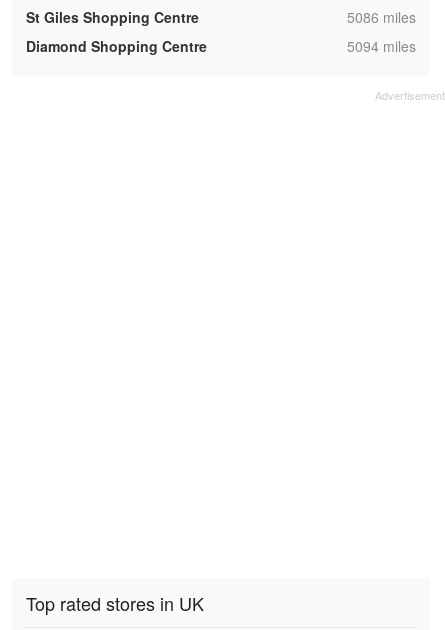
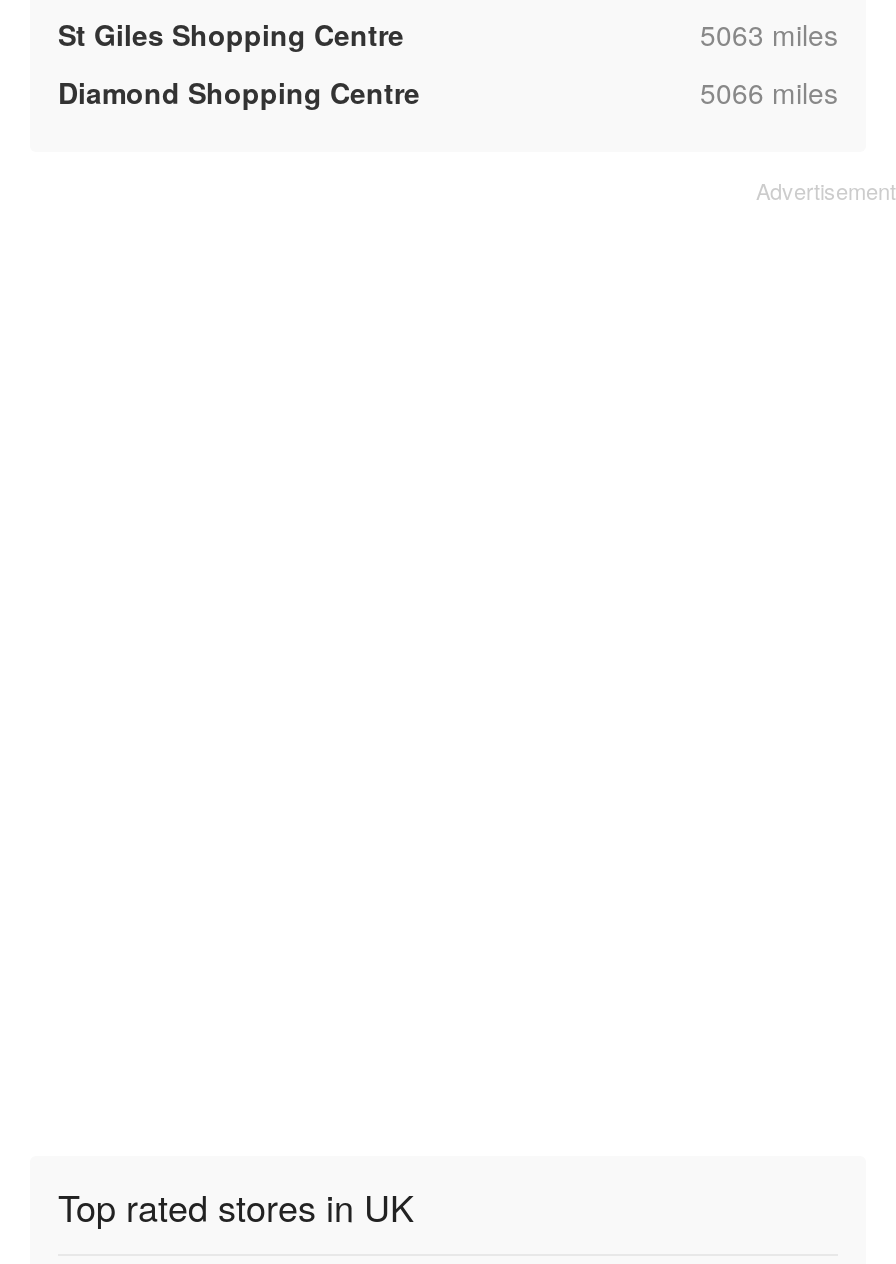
[347,7,416,27] 5086 miles -> [700,14,838,54] 5063 miles
[347,36,416,56] 5094 miles -> [700,72,838,112] 5066 miles

